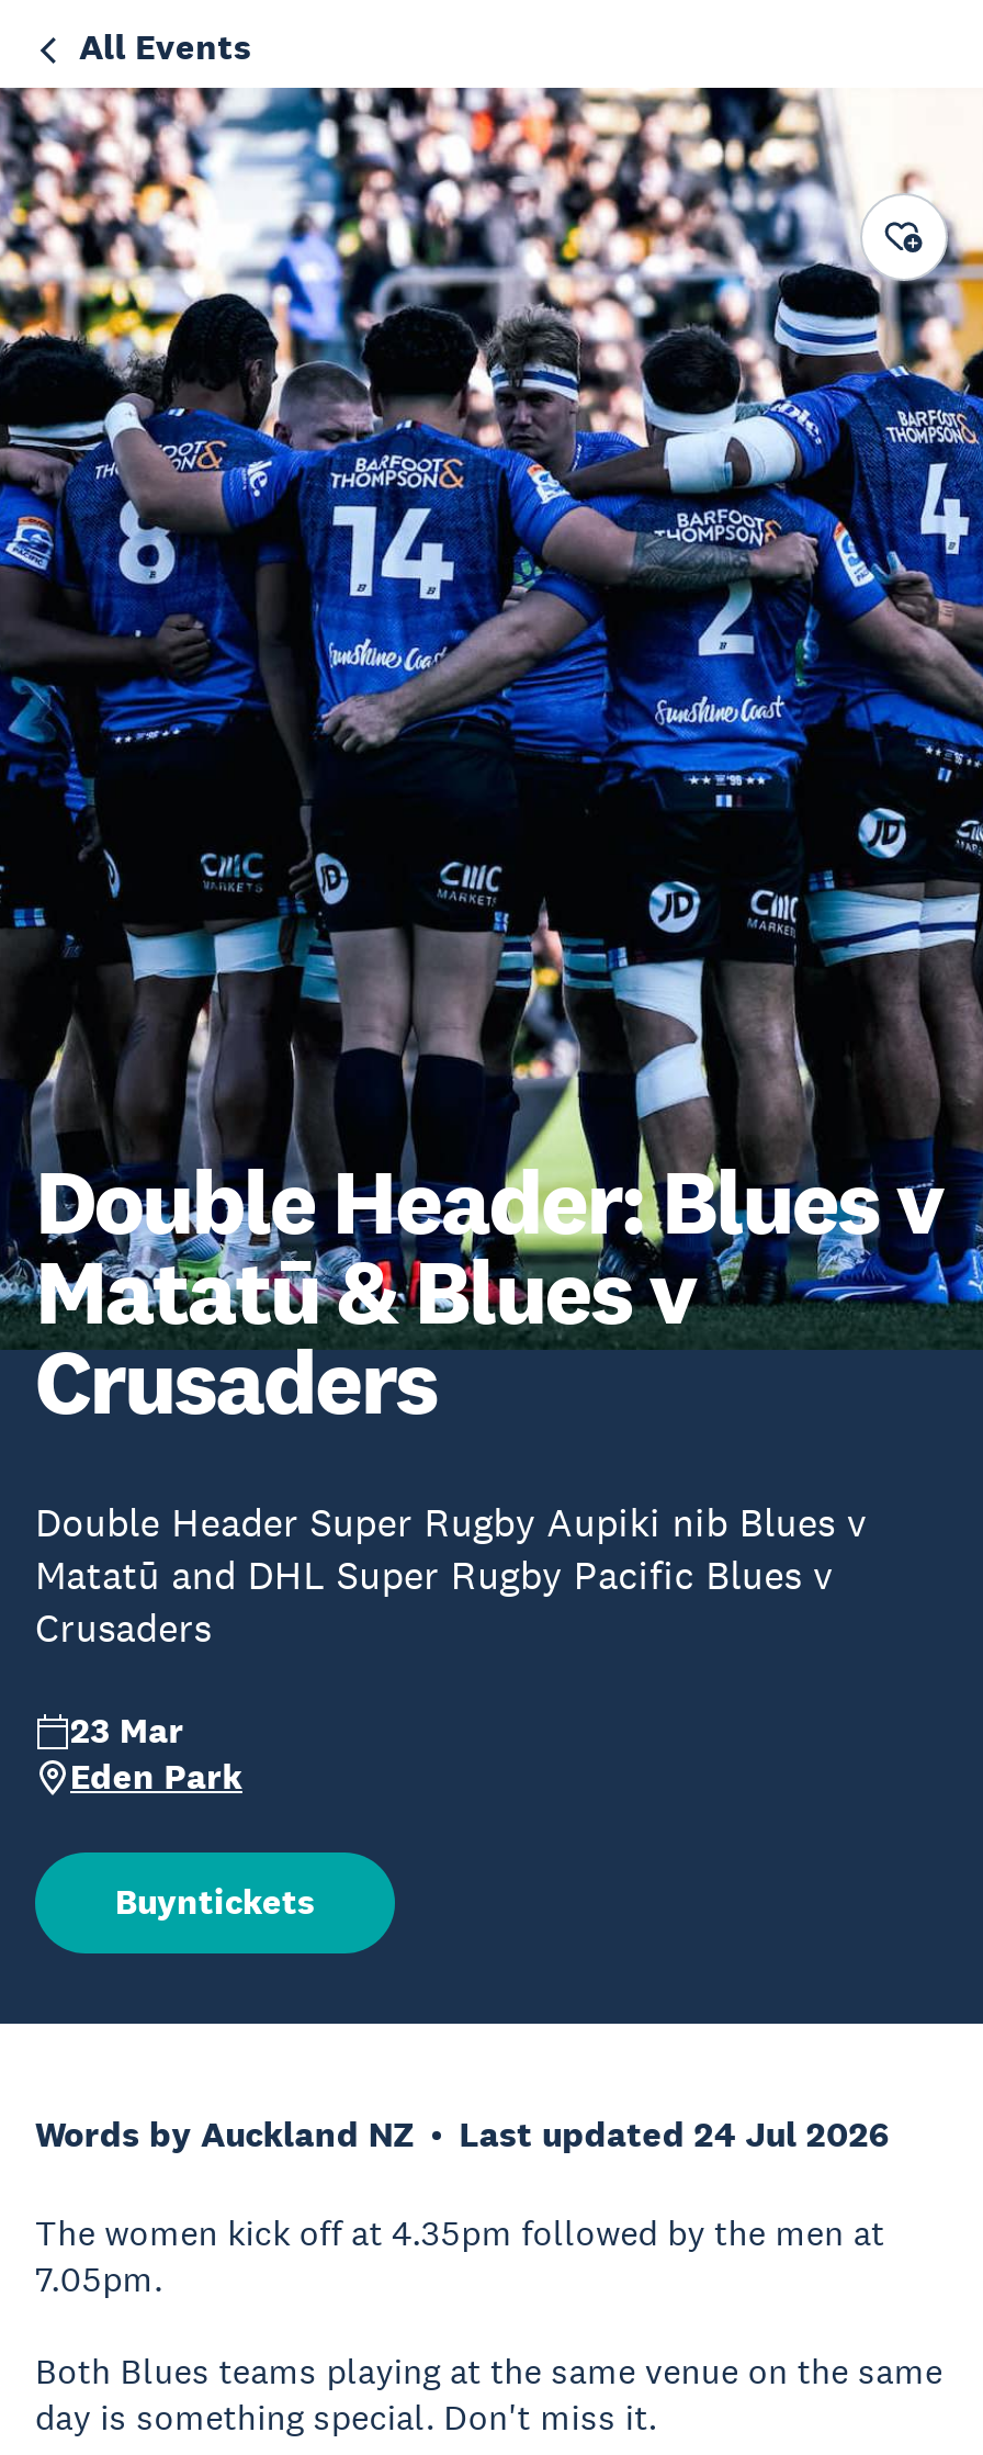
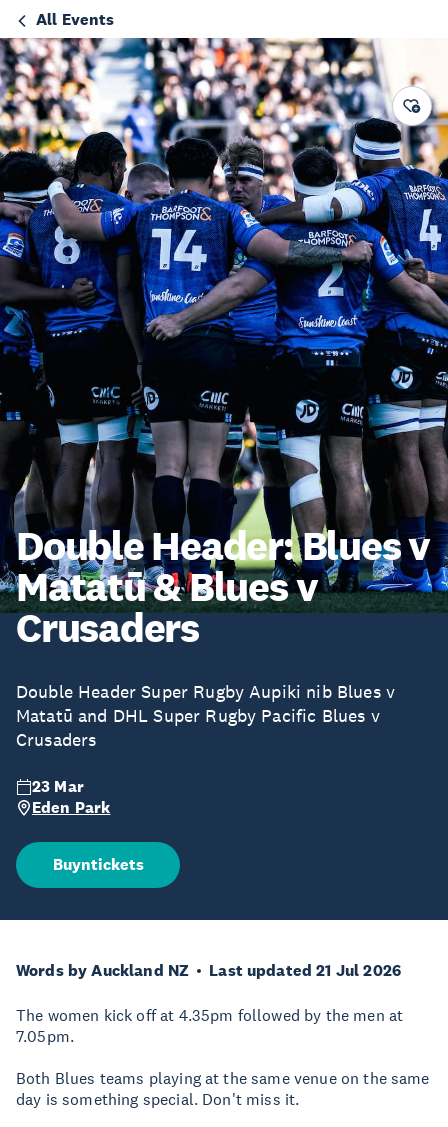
[459,2111,889,2158] Last updated 24 Jul 2026 -> [209,960,401,981] Last updated 21 Jul 2026

